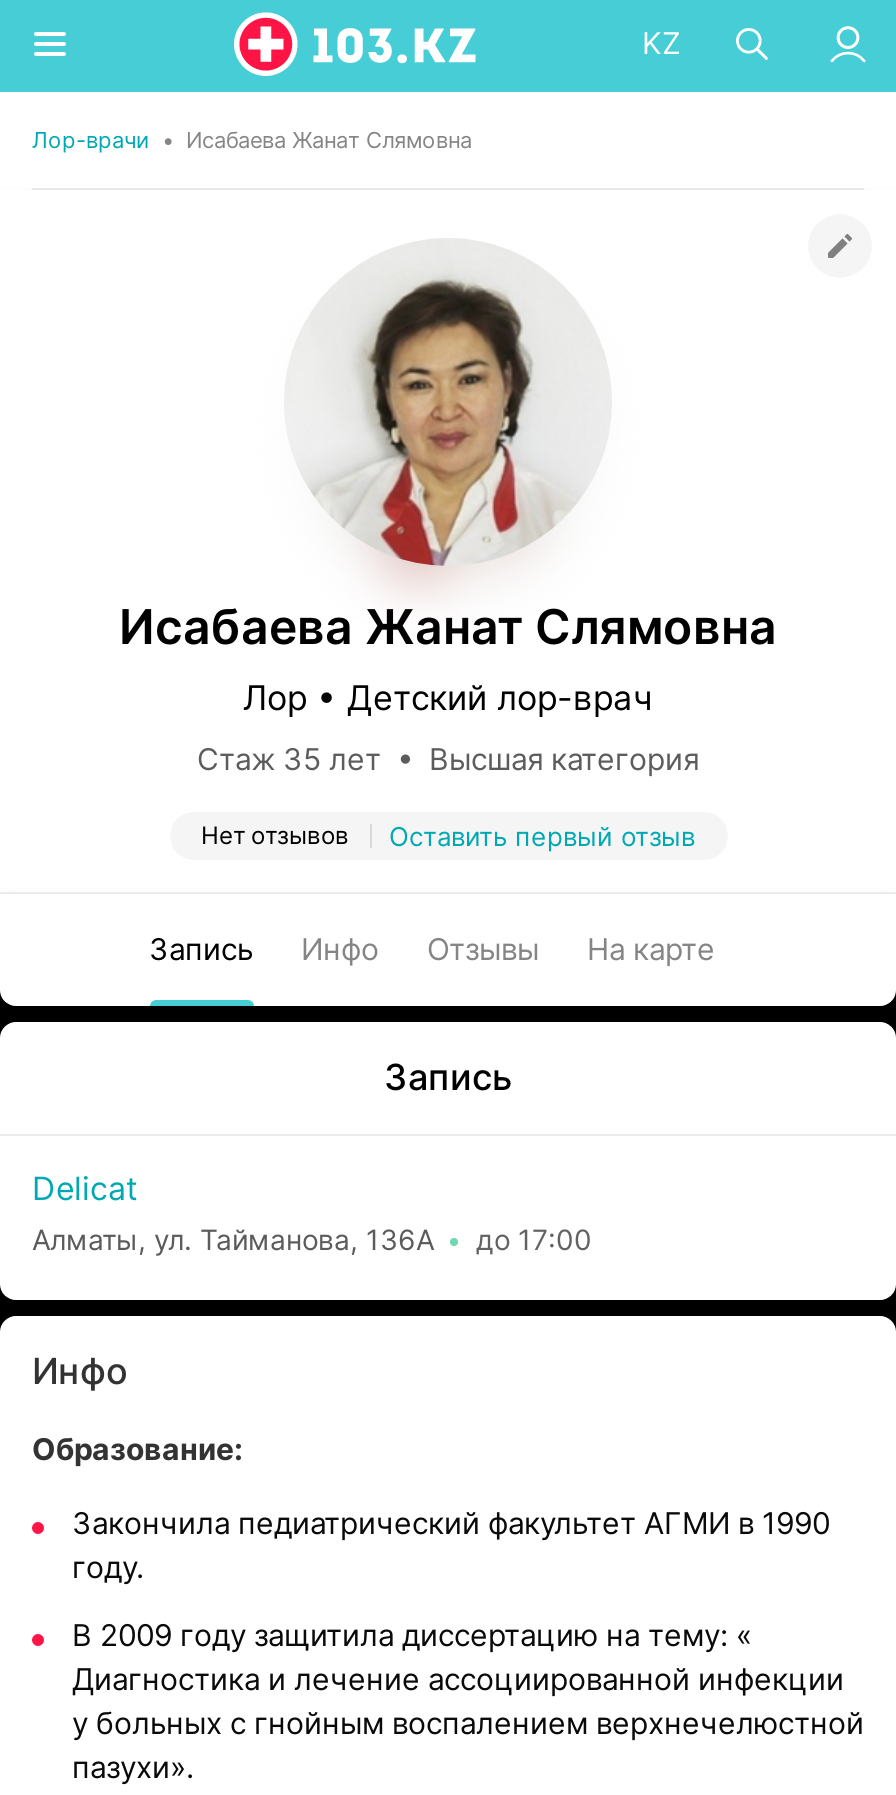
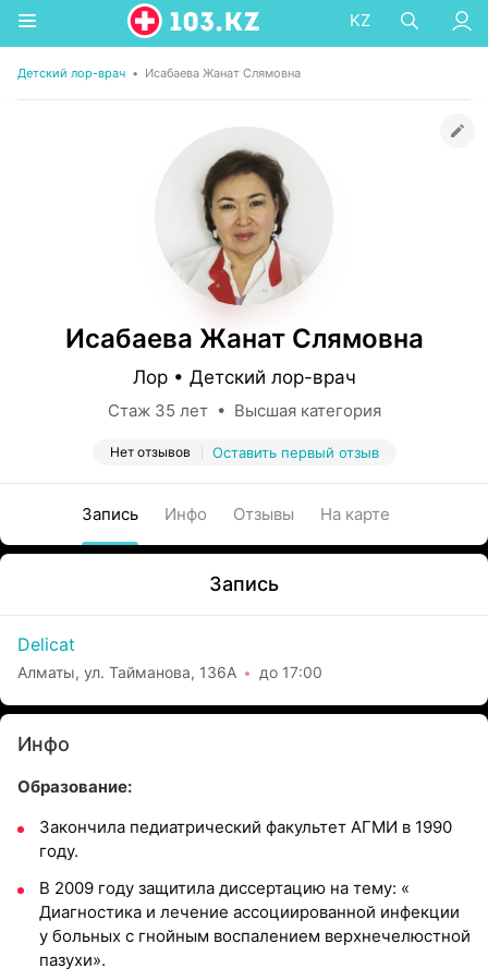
[32,126,472,154] Лор-врачи • Исабаева Жанат Слямовна -> [17,65,301,81] Детский лор-врач • Исабаева Жанат Слямовна

